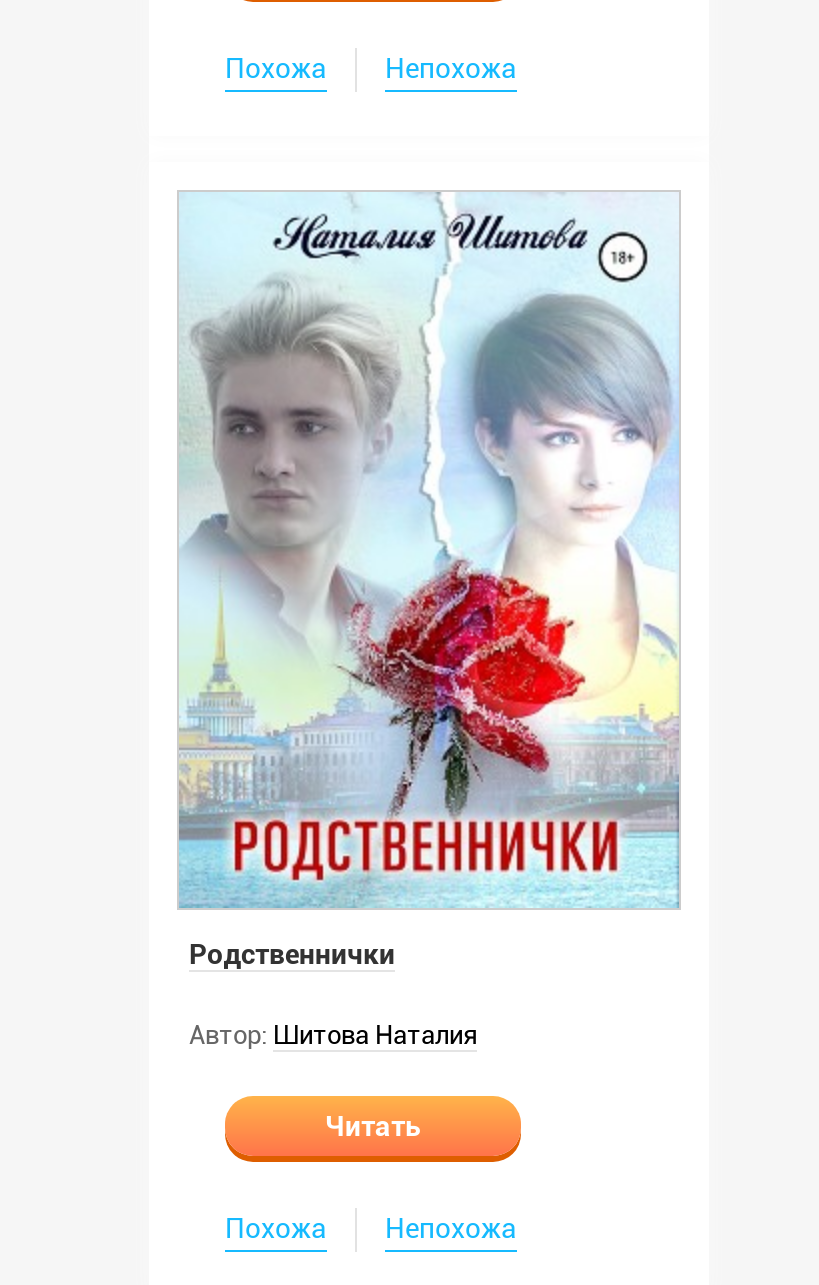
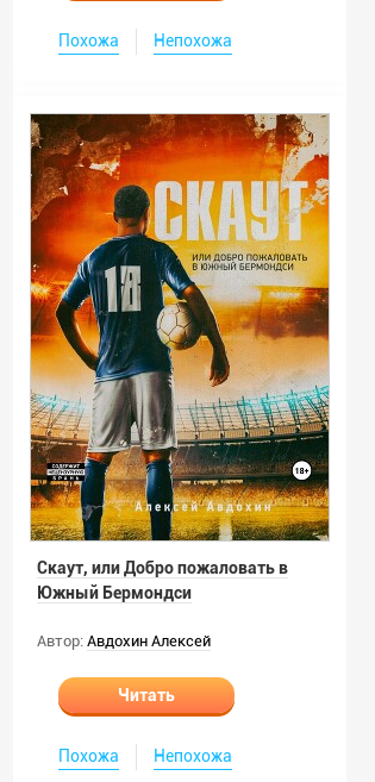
[177,192,681,970] [image] | Родственнички -> [30,113,330,602] [image] | Скаут, или Добро пожаловать в | Южный Бермондси
[189,1020,477,1050] Автор: Шитова Наталия -> [37,632,211,650] Автор: Авдохин Алексей

